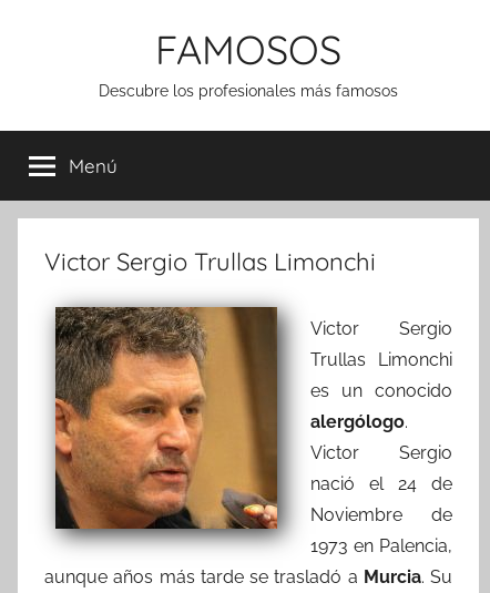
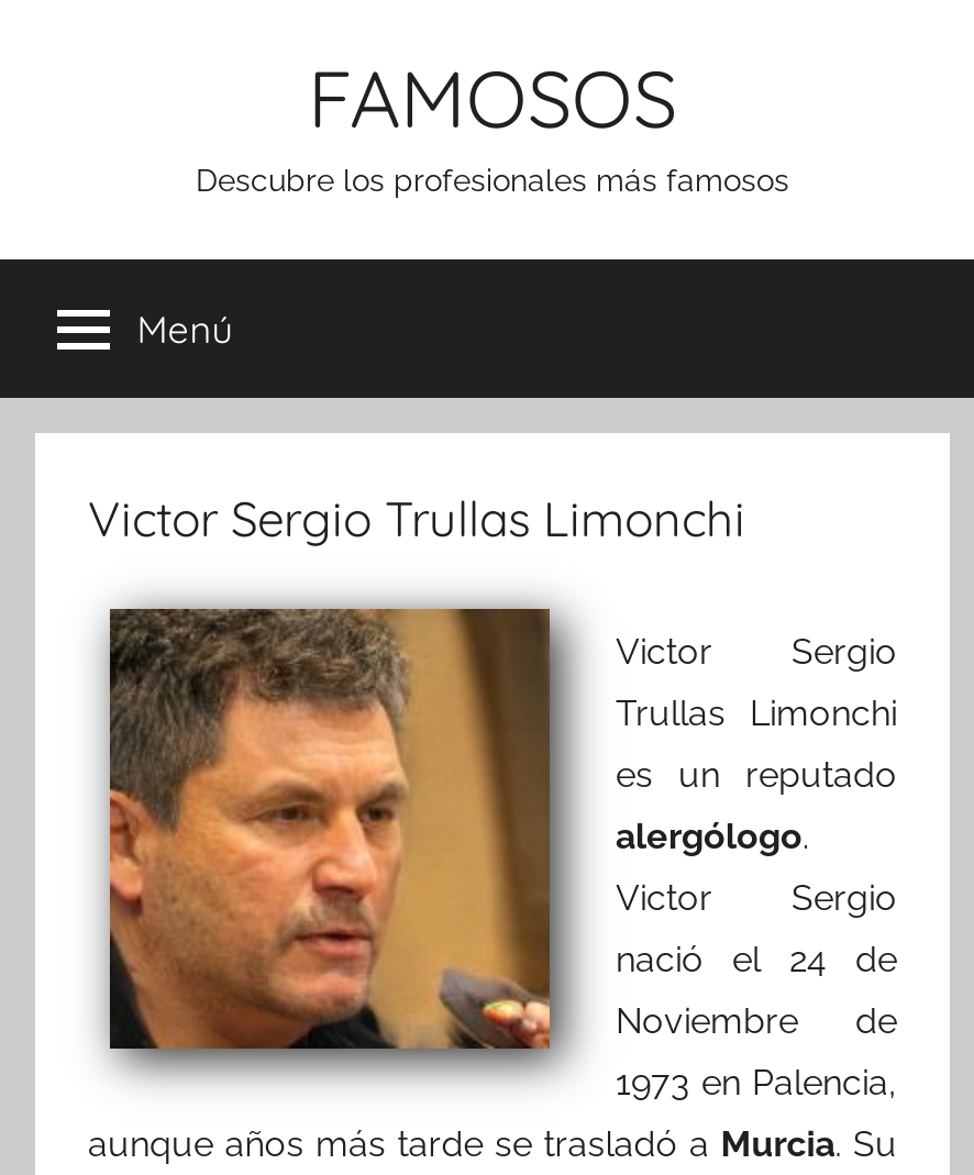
[310,380,452,401] es un conocido -> [616,754,897,796] es un reputado

